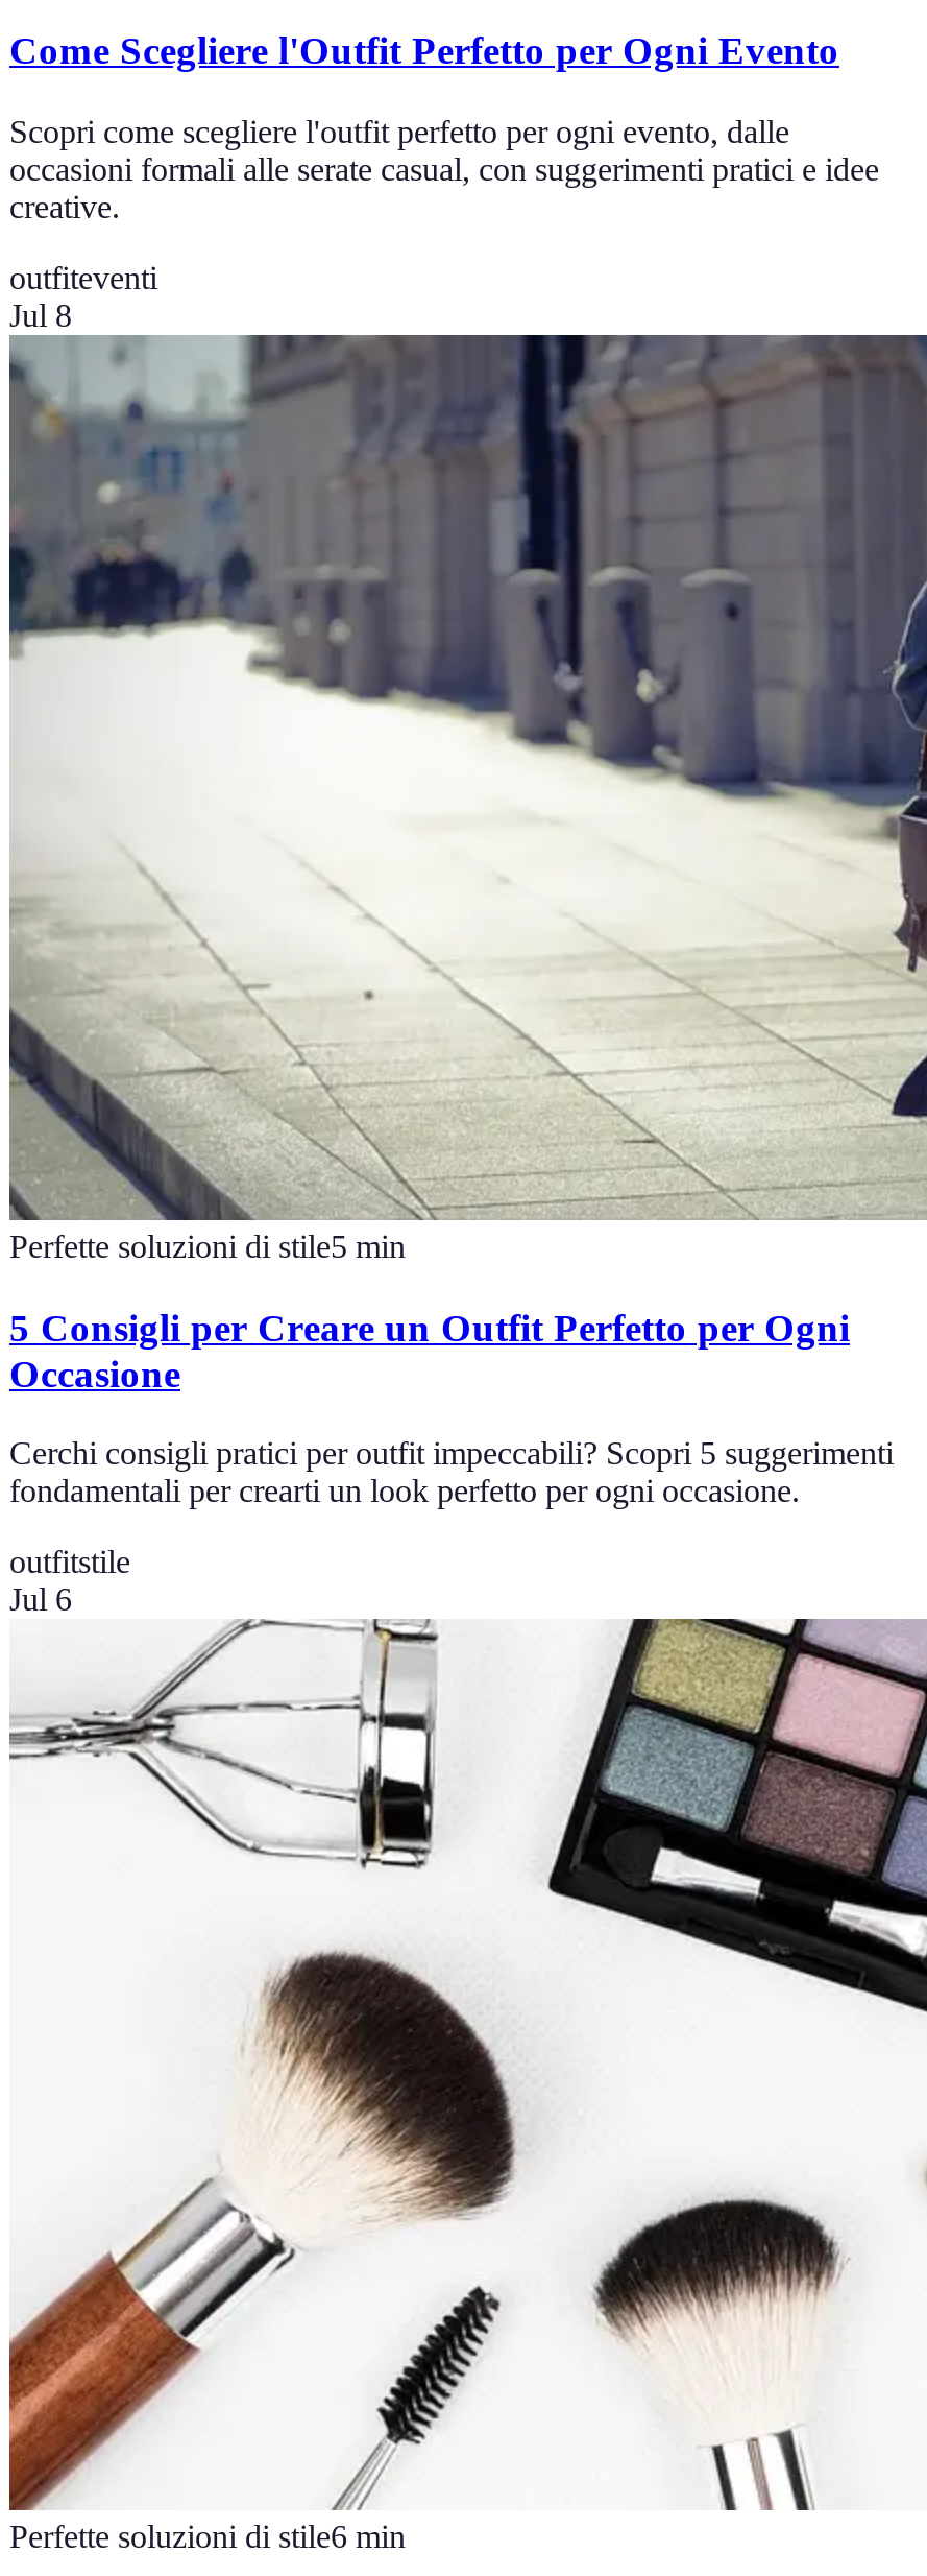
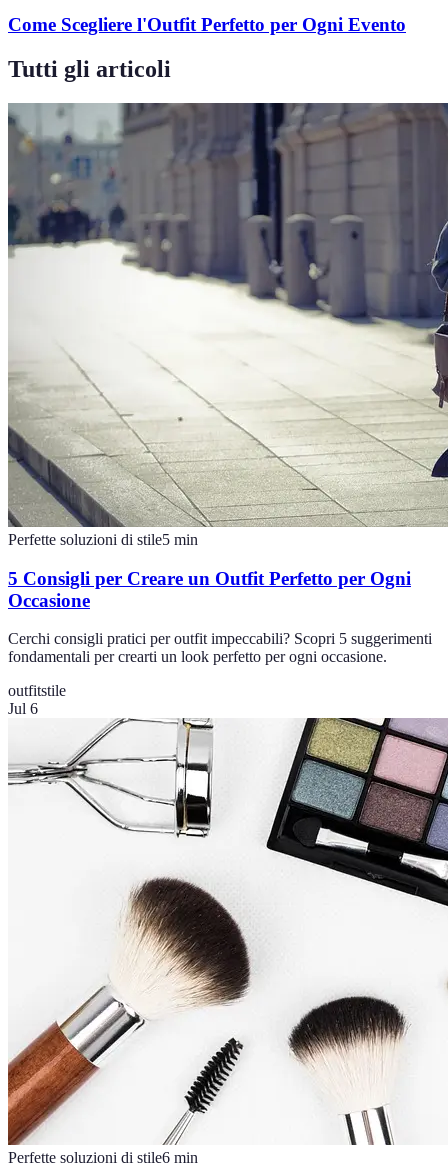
[9,114,879,333] Scopri come scegliere l'outfit perfetto per ogni evento, dalle | occasioni formali alle serate casual, con suggerimenti pratici e idee | creative. | outfiteventi | Jul 8 -> [8,56,171,82] Tutti gli articoli

